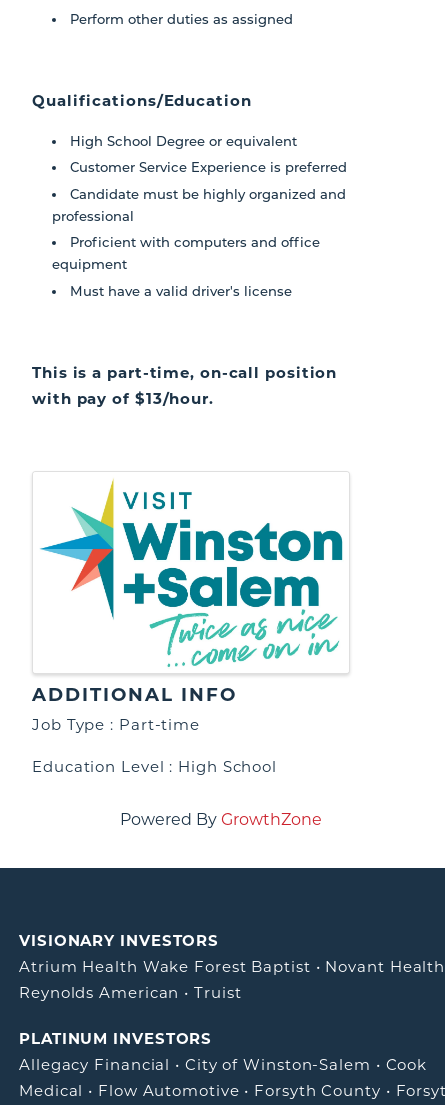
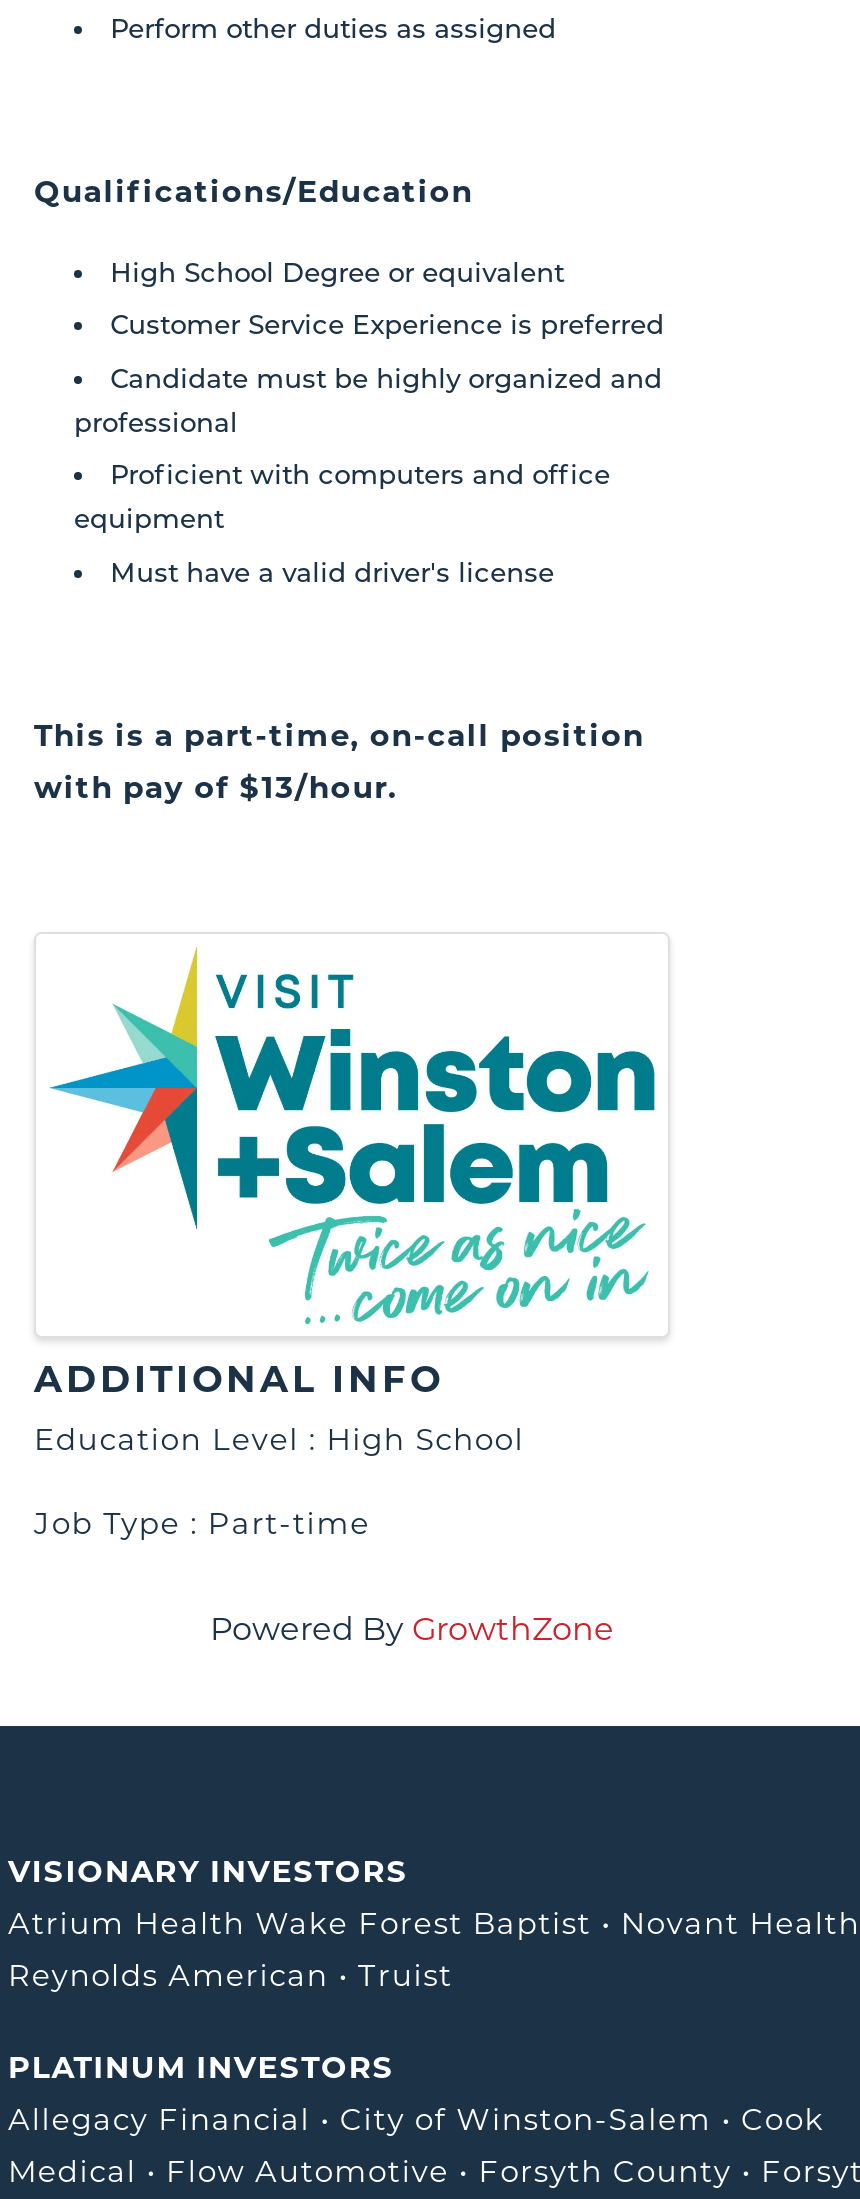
moved [32,715,200,734] -> [34,1504,370,1542]: Job Type : Part-time
moved [32,757,277,776] -> [34,1420,524,1458]: Education Level : High School

